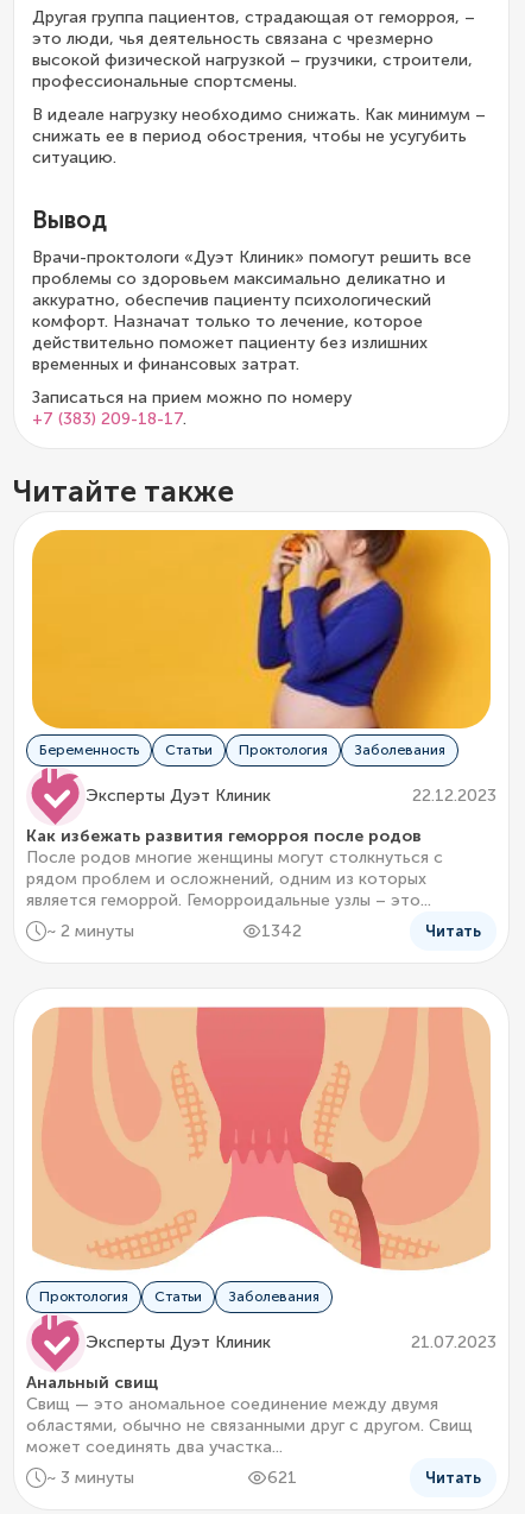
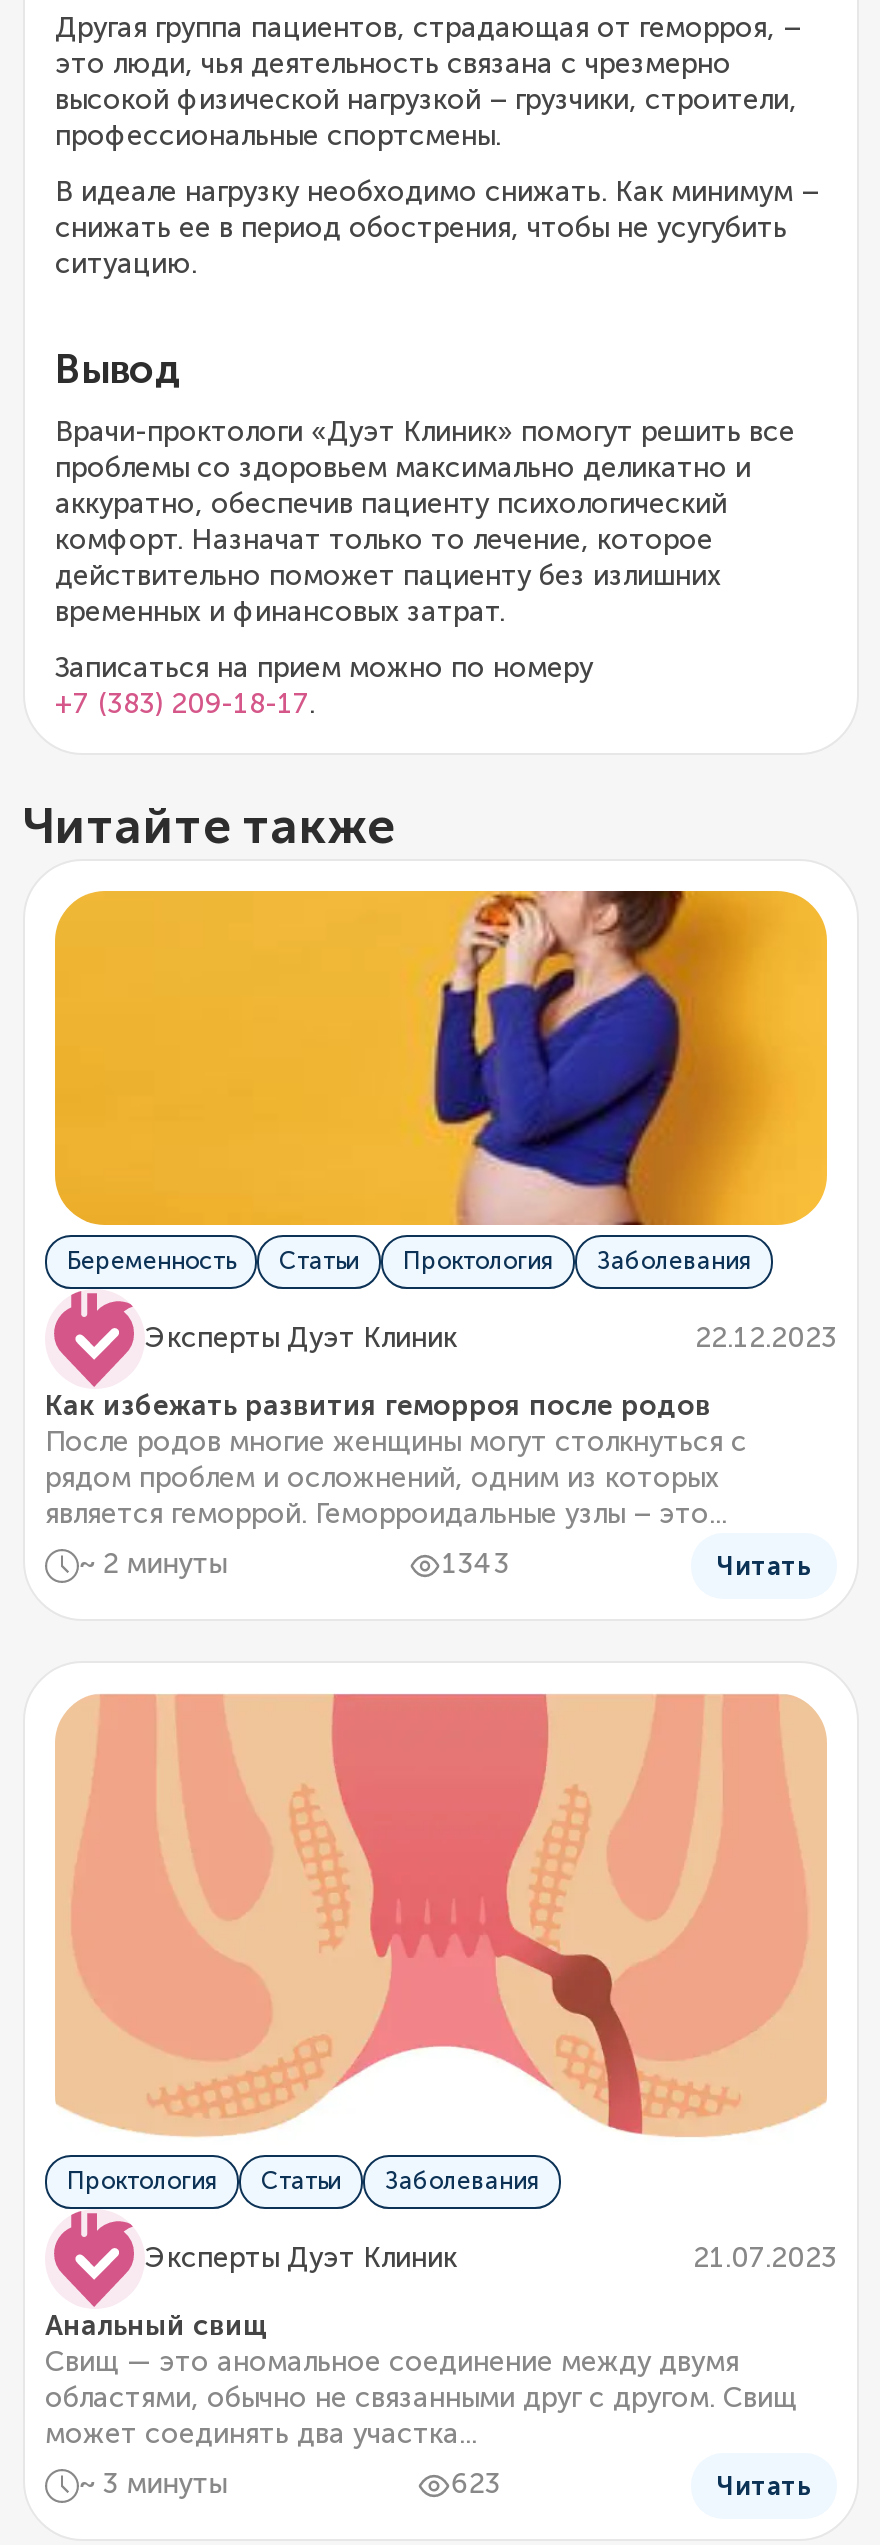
[262,921,302,941] 1342 -> [442,1547,510,1581] 1343
[267,1467,297,1487] 621 -> [451,2467,501,2501] 623

